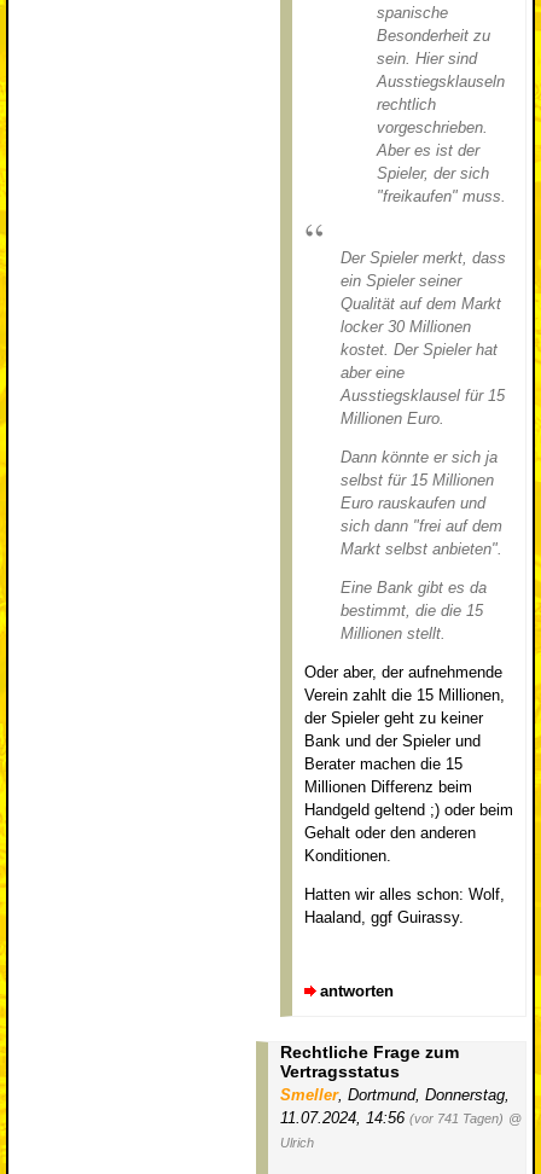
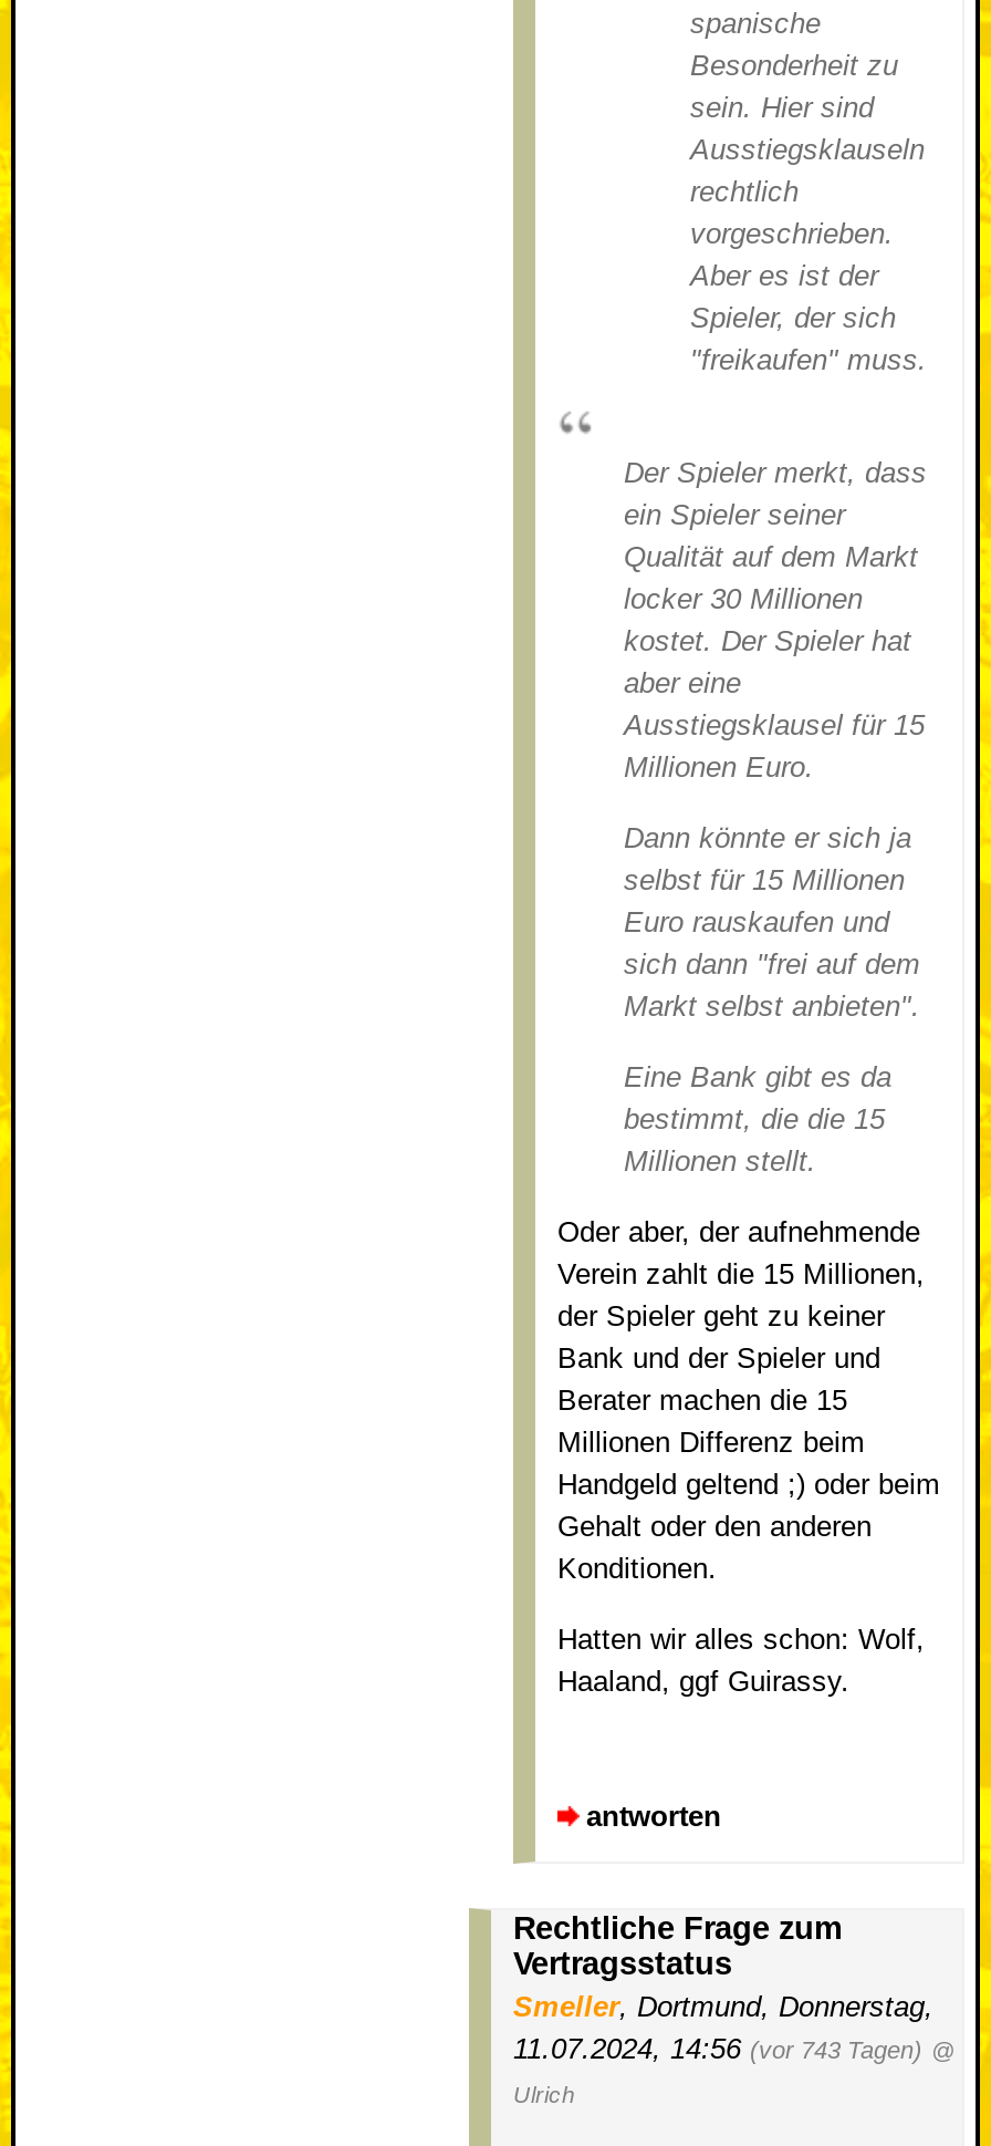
[280,1108,522,1126] 11.07.2024, 14:56 (vor 741 Tagen) @ -> [513,2031,956,2064] 11.07.2024, 14:56 (vor 743 Tagen) @

